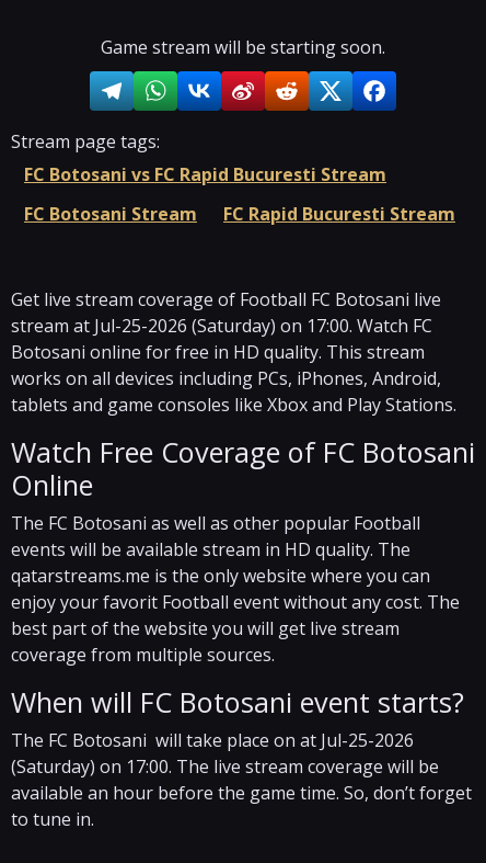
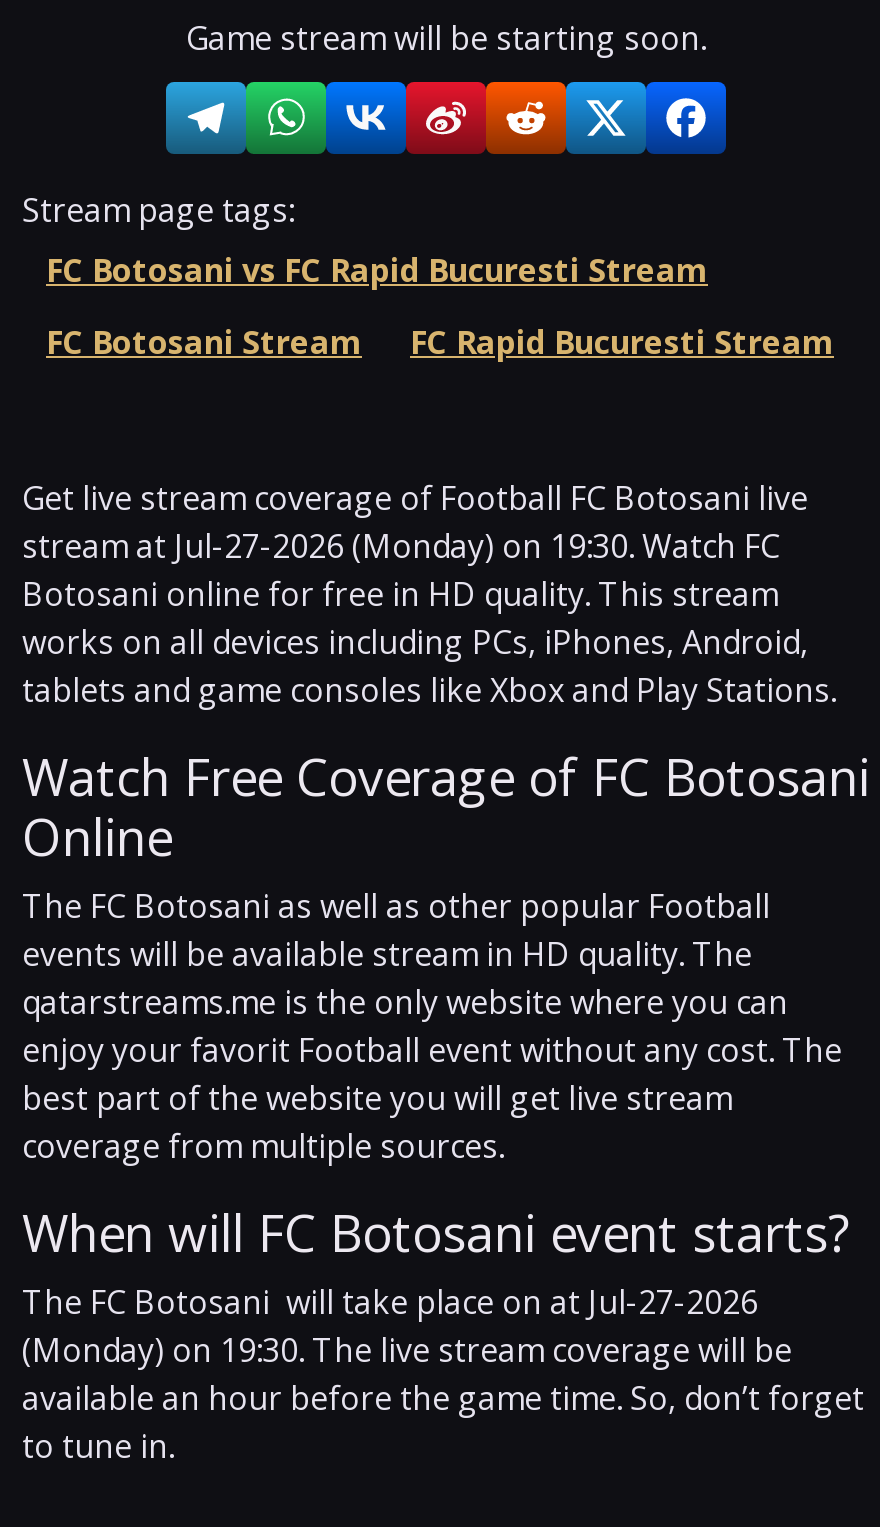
[11,313,432,337] stream at Jul-25-2026 (Saturday) on 17:00. Watch FC -> [22,523,780,567] stream at Jul-27-2026 (Monday) on 19:30. Watch FC
[11,728,414,752] The FC Botosani will take place on at Jul-25-2026 -> [22,1279,758,1323] The FC Botosani will take place on at Jul-27-2026
[11,754,439,778] (Saturday) on 17:00. The live stream coverage will be -> [22,1327,792,1371] (Monday) on 19:30. The live stream coverage will be

